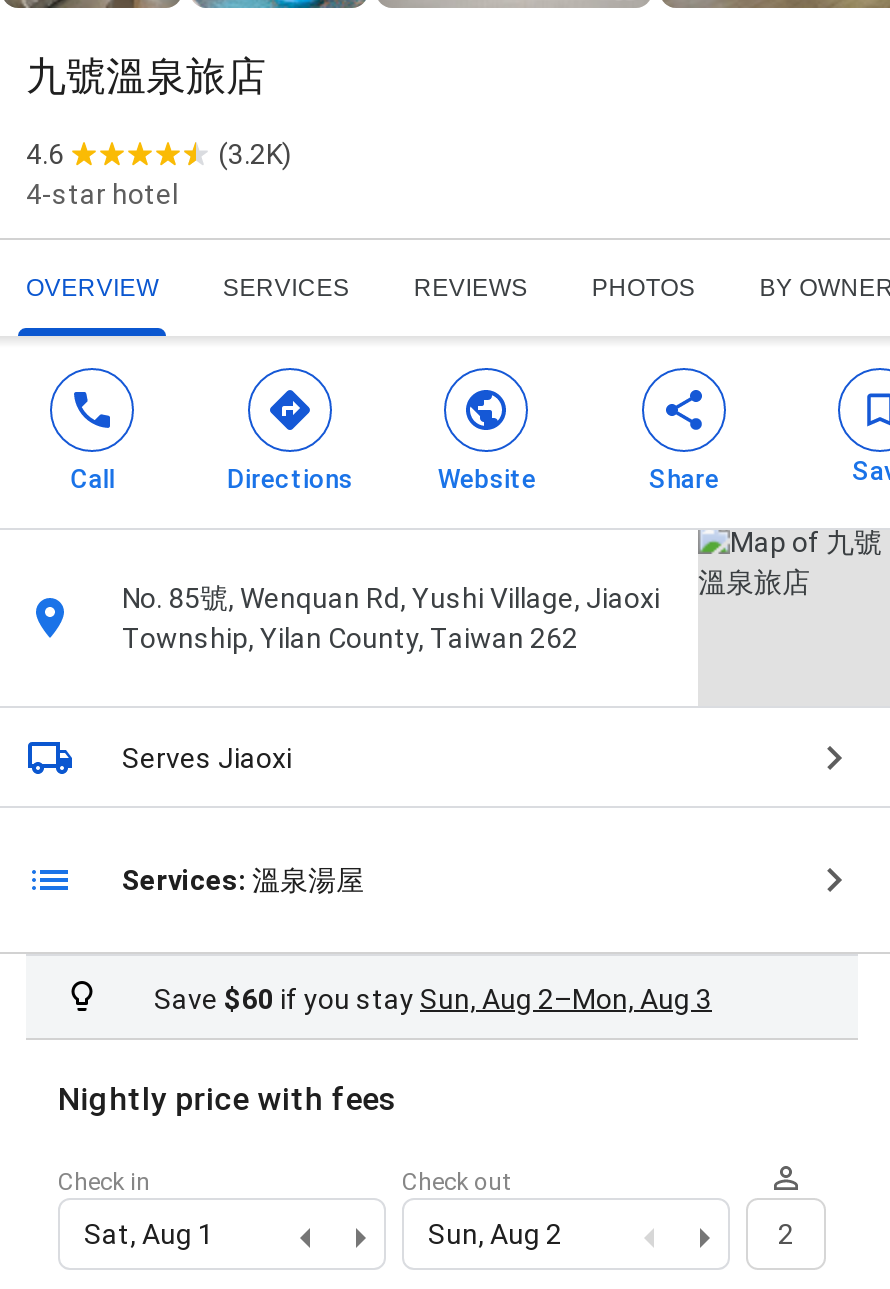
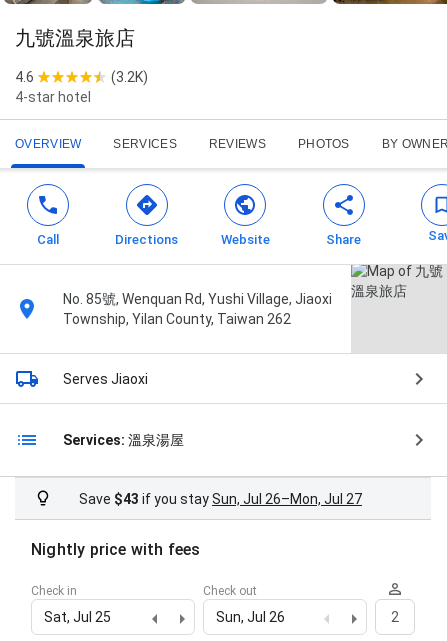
[154,983,712,1015] Save $60 if you stay Sun, Aug 2–Mon, Aug 3 -> [79,491,362,507] Save $43 if you stay Sun, Jul 26–Mon, Jul 27
[84,1219,214,1251] Sat, Aug 1 -> [44,609,111,625] Sat, Jul 25
[428,1219,562,1251] Sun, Aug 2 -> [216,609,285,625] Sun, Jul 26

